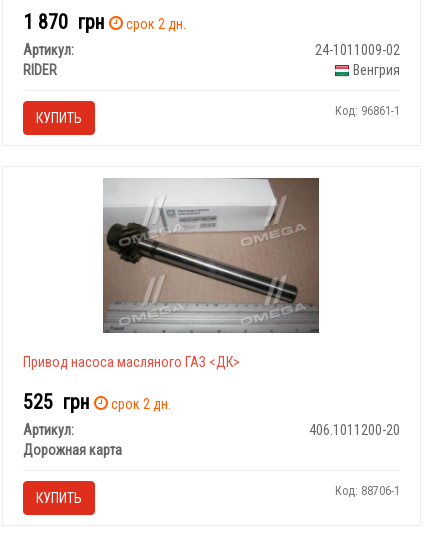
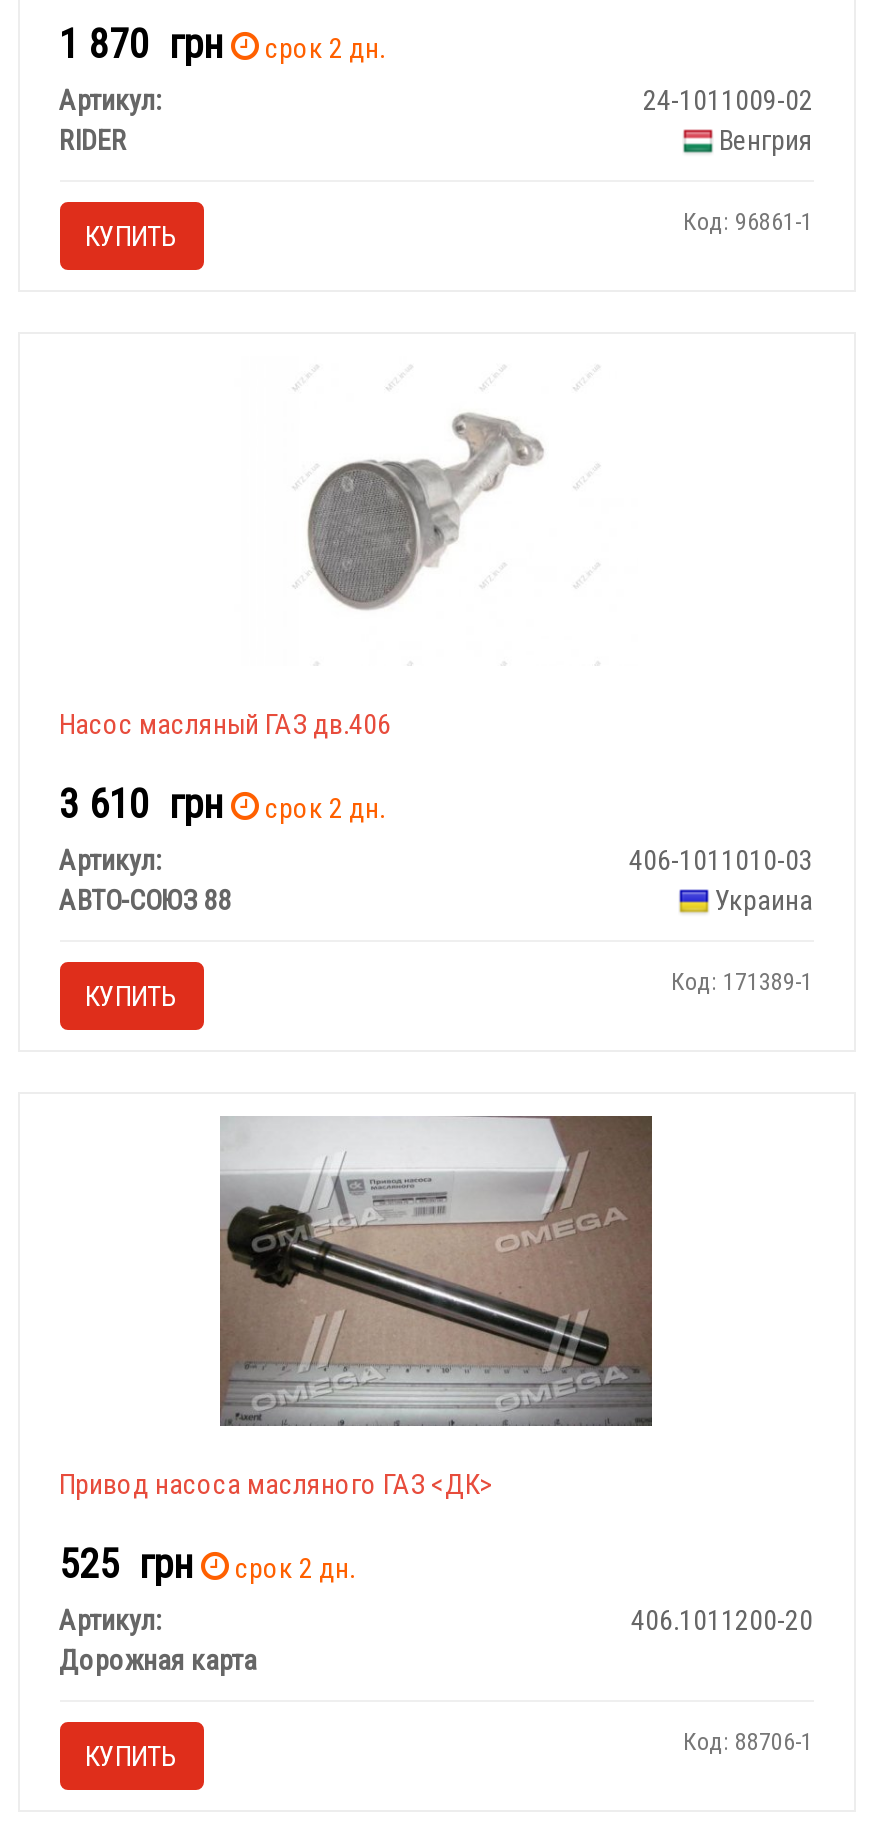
none -> [59,709,813,1013] Насос масляный ГАЗ дв.406 | 3 610 грн | срок 2 дн. | Артикул: | 406-1011010-03 | АВТО-СОЮЗ 88 | Украина | КУПИТЬ | Код: 171389-1
none -> [306,414,544,612] [image]

